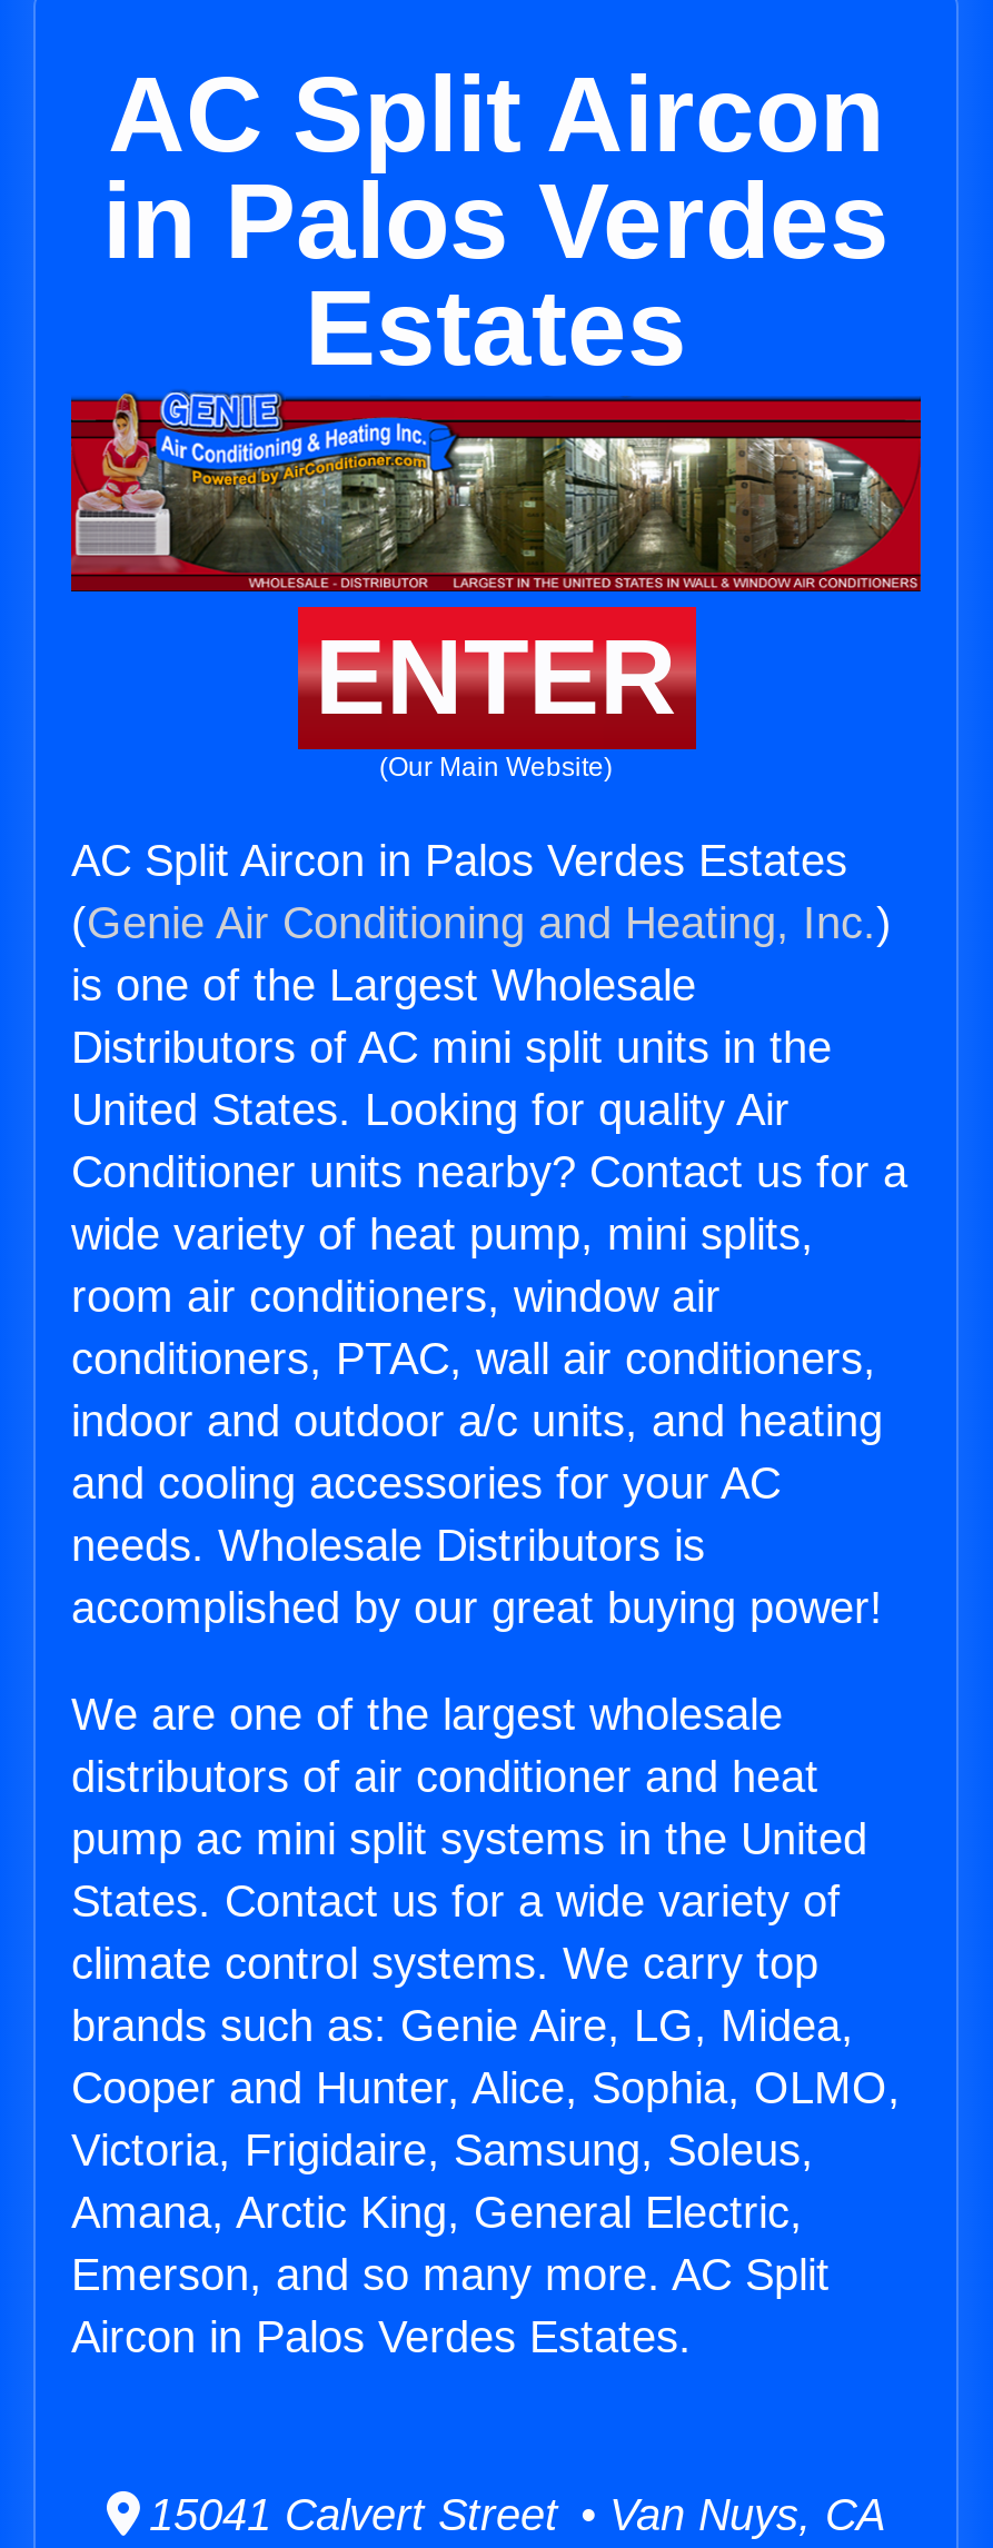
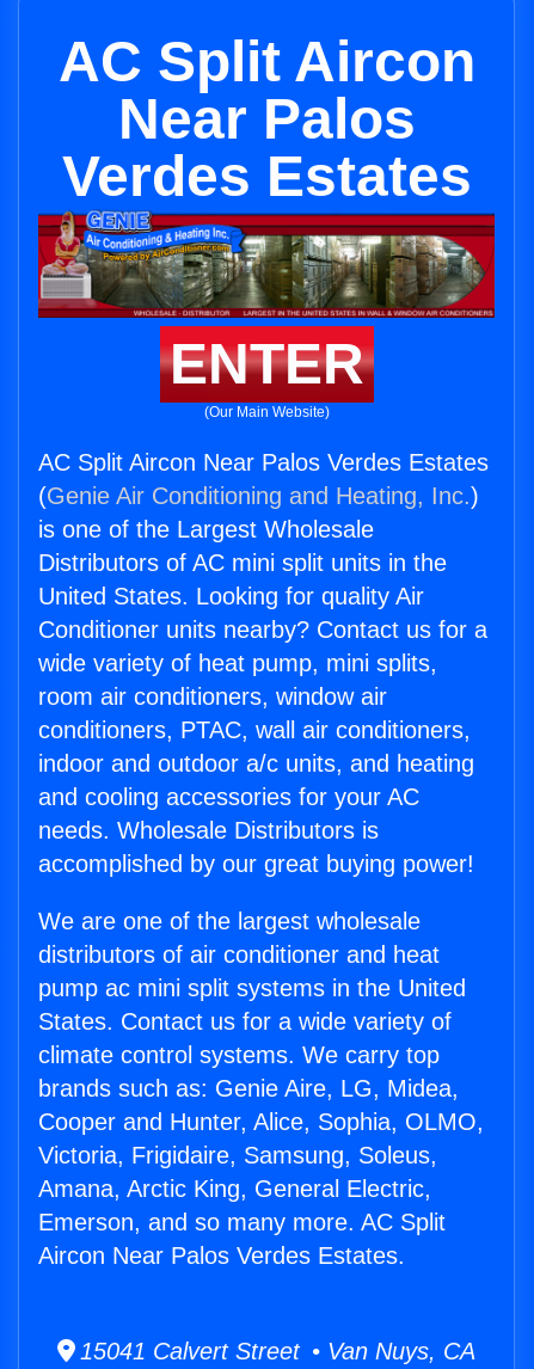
[102,162,890,387] in Palos Verdes | Estates -> [62,87,471,208] Near Palos | Verdes Estates
[71,836,847,885] AC Split Aircon in Palos Verdes Estates -> [38,449,489,476] AC Split Aircon Near Palos Verdes Estates
[71,2313,692,2361] Aircon in Palos Verdes Estates. -> [38,1242,405,1269] Aircon Near Palos Verdes Estates.

